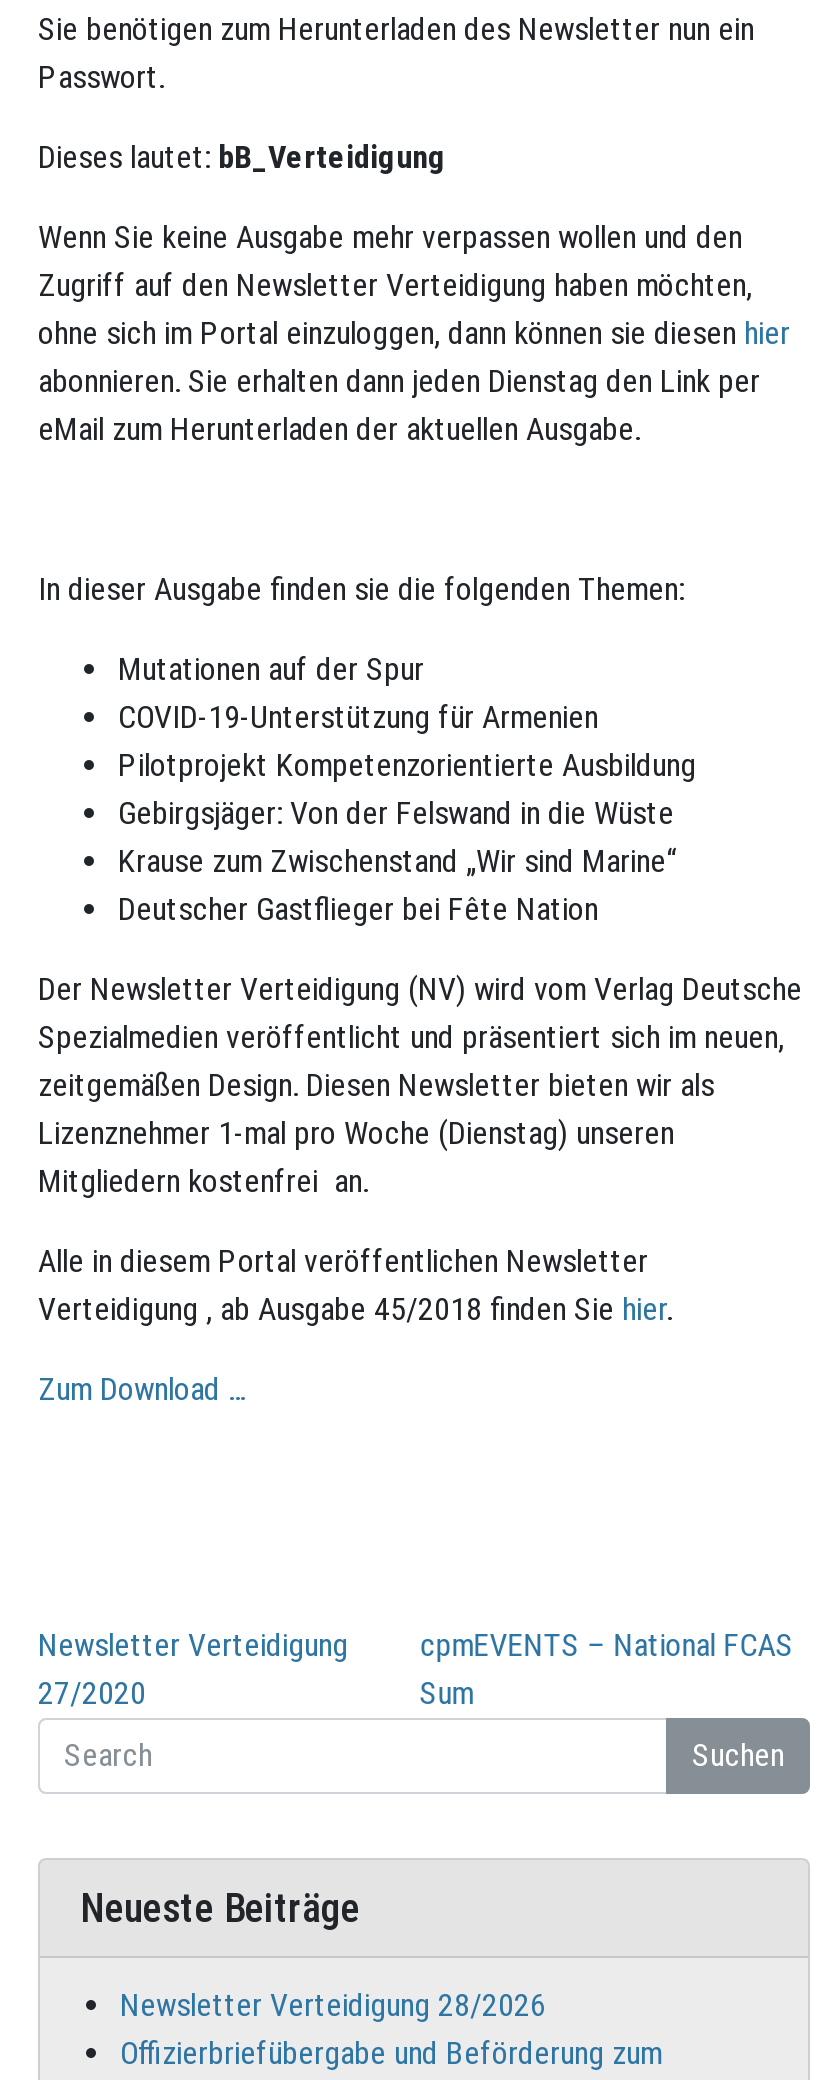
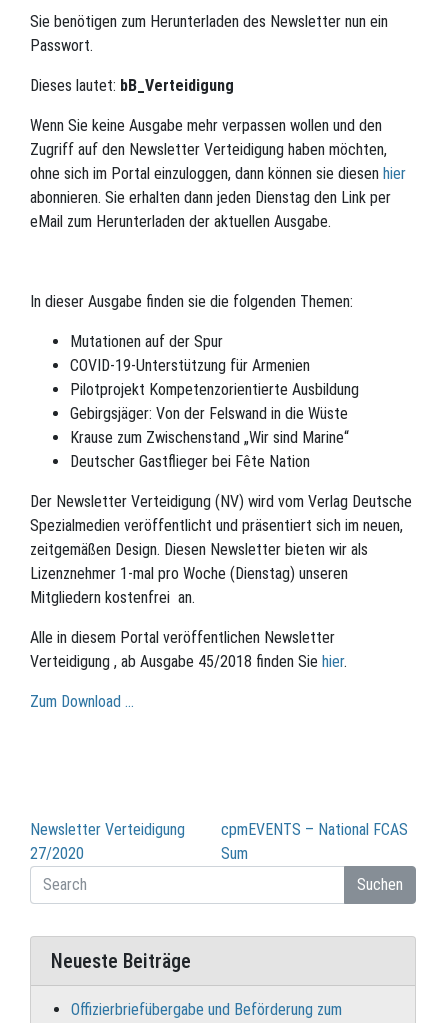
[120,1986,546,2024] Newsletter Verteidigung 28/2026 -> none

